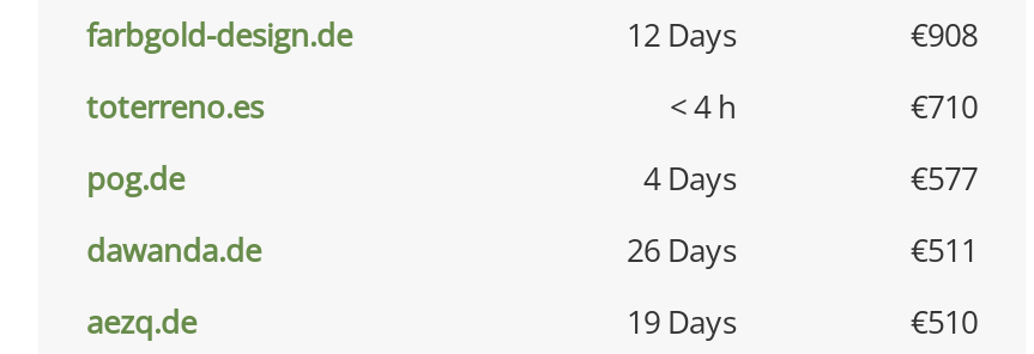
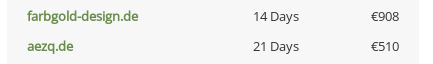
[627,13,737,56] 12 Days -> [252,7,298,25] 14 Days
[86,85,978,271] toterreno.es | < 4 h | €710 | pog.de | 4 Days | €577 | dawanda.de | 26 Days | €511 -> none
[627,300,737,343] 19 Days -> [252,37,298,55] 21 Days

